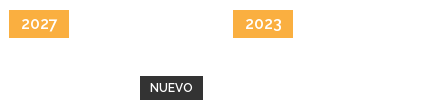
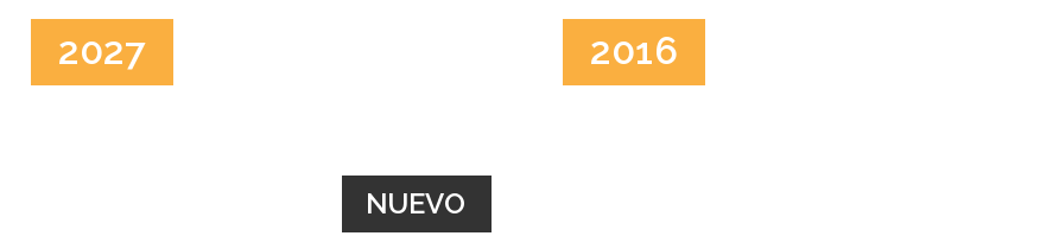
[244,13,281,32] 2023 -> [590,27,678,72] 2016

